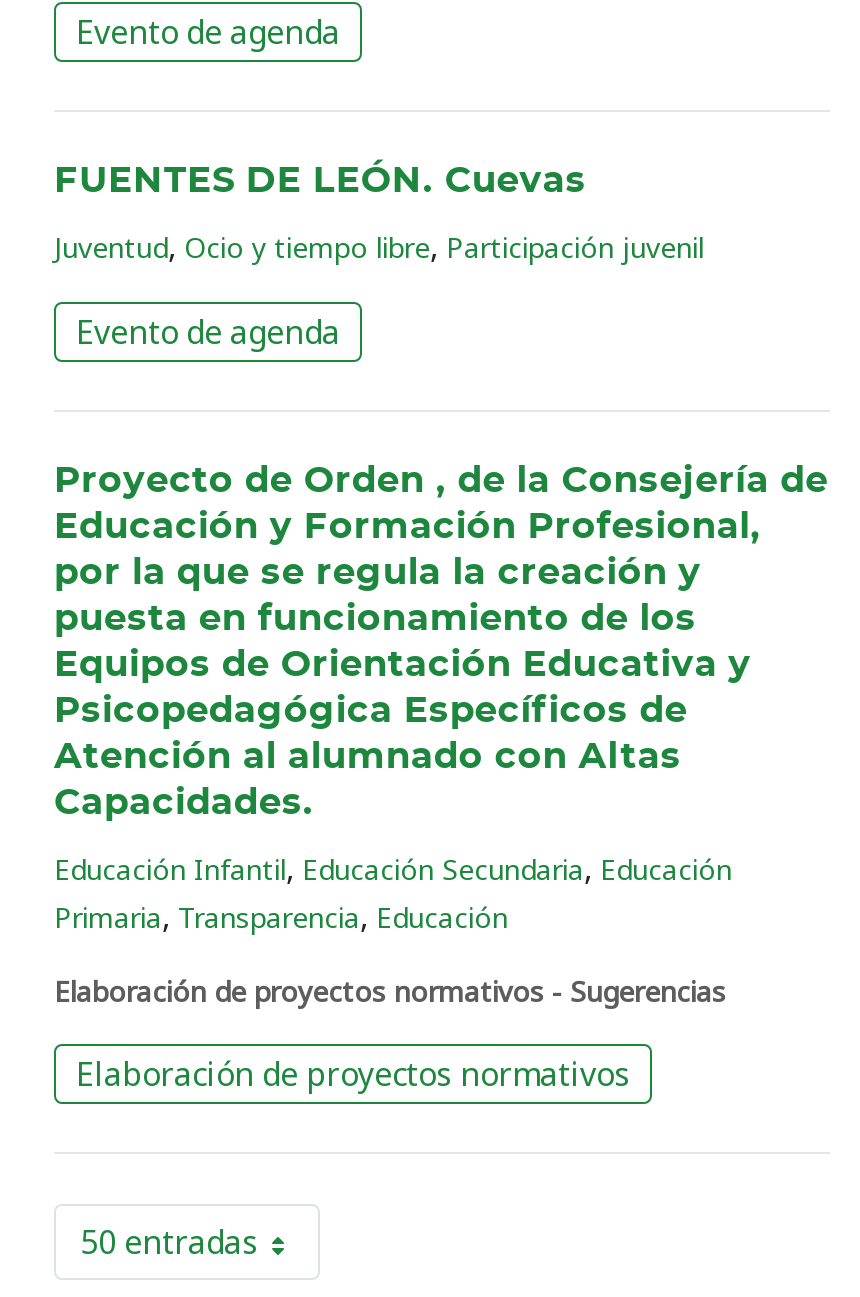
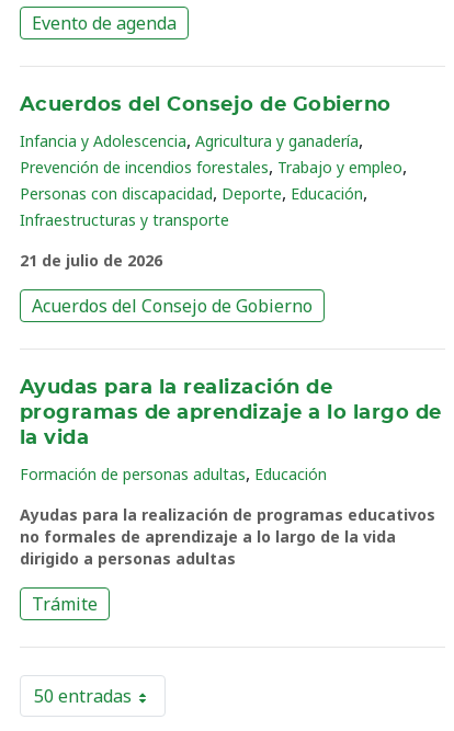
[54,164,828,1096] FUENTES DE LEÓN. Cuevas | Juventud, Ocio y tiempo libre, Participación juvenil | Evento de agenda | Proyecto de Orden , de la Consejería de | Educación y Formación Profesional, | por la que se regula la creación y | puesta en funcionamiento de los | Equipos de Orientación Educativa y | Psicopedagógica Específicos de | Atención al alumnado con Altas | Capacidades. | Educación Infantil, Educación Secundaria, Educación | Primaria, Transparencia, Educación | Elaboración de proyectos normativos - Sugerencias | Elaboración de proyectos normativos -> [20,95,441,616] Acuerdos del Consejo de Gobierno | Infancia y Adolescencia, Agricultura y ganadería, | Prevención de incendios forestales, Trabajo y empleo, | Personas con discapacidad, Deporte, Educación, | Infraestructuras y transporte | 21 de julio de 2026 | Acuerdos del Consejo de Gobierno | Ayudas para la realización de | programas de aprendizaje a lo largo de | la vida | Formación de personas adultas, Educación | Ayudas para la realización de programas educativos | no formales de aprendizaje a lo largo de la vida | dirigido a personas adultas | Trámite

